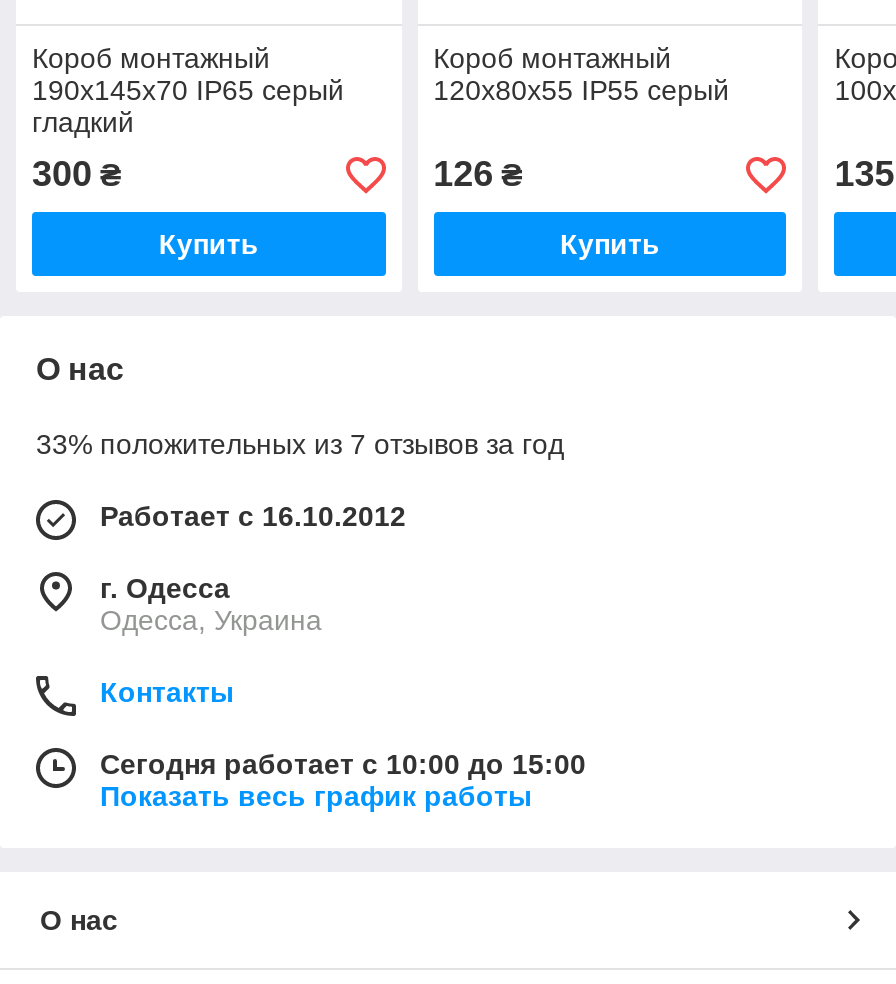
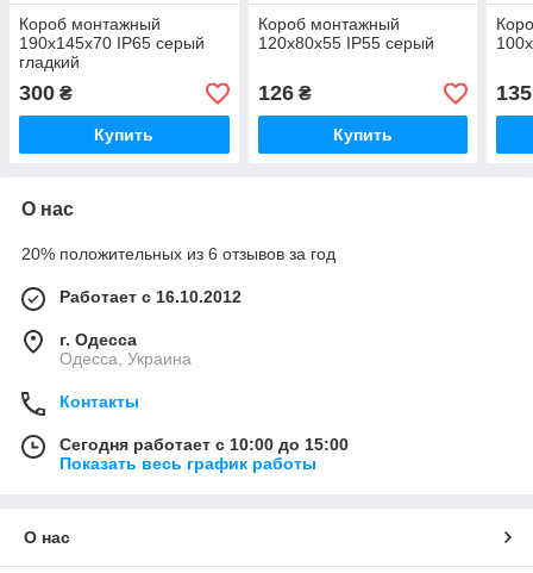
[36,429,564,461] 33% положительных из 7 отзывов за год -> [21,245,336,264] 20% положительных из 6 отзывов за год

